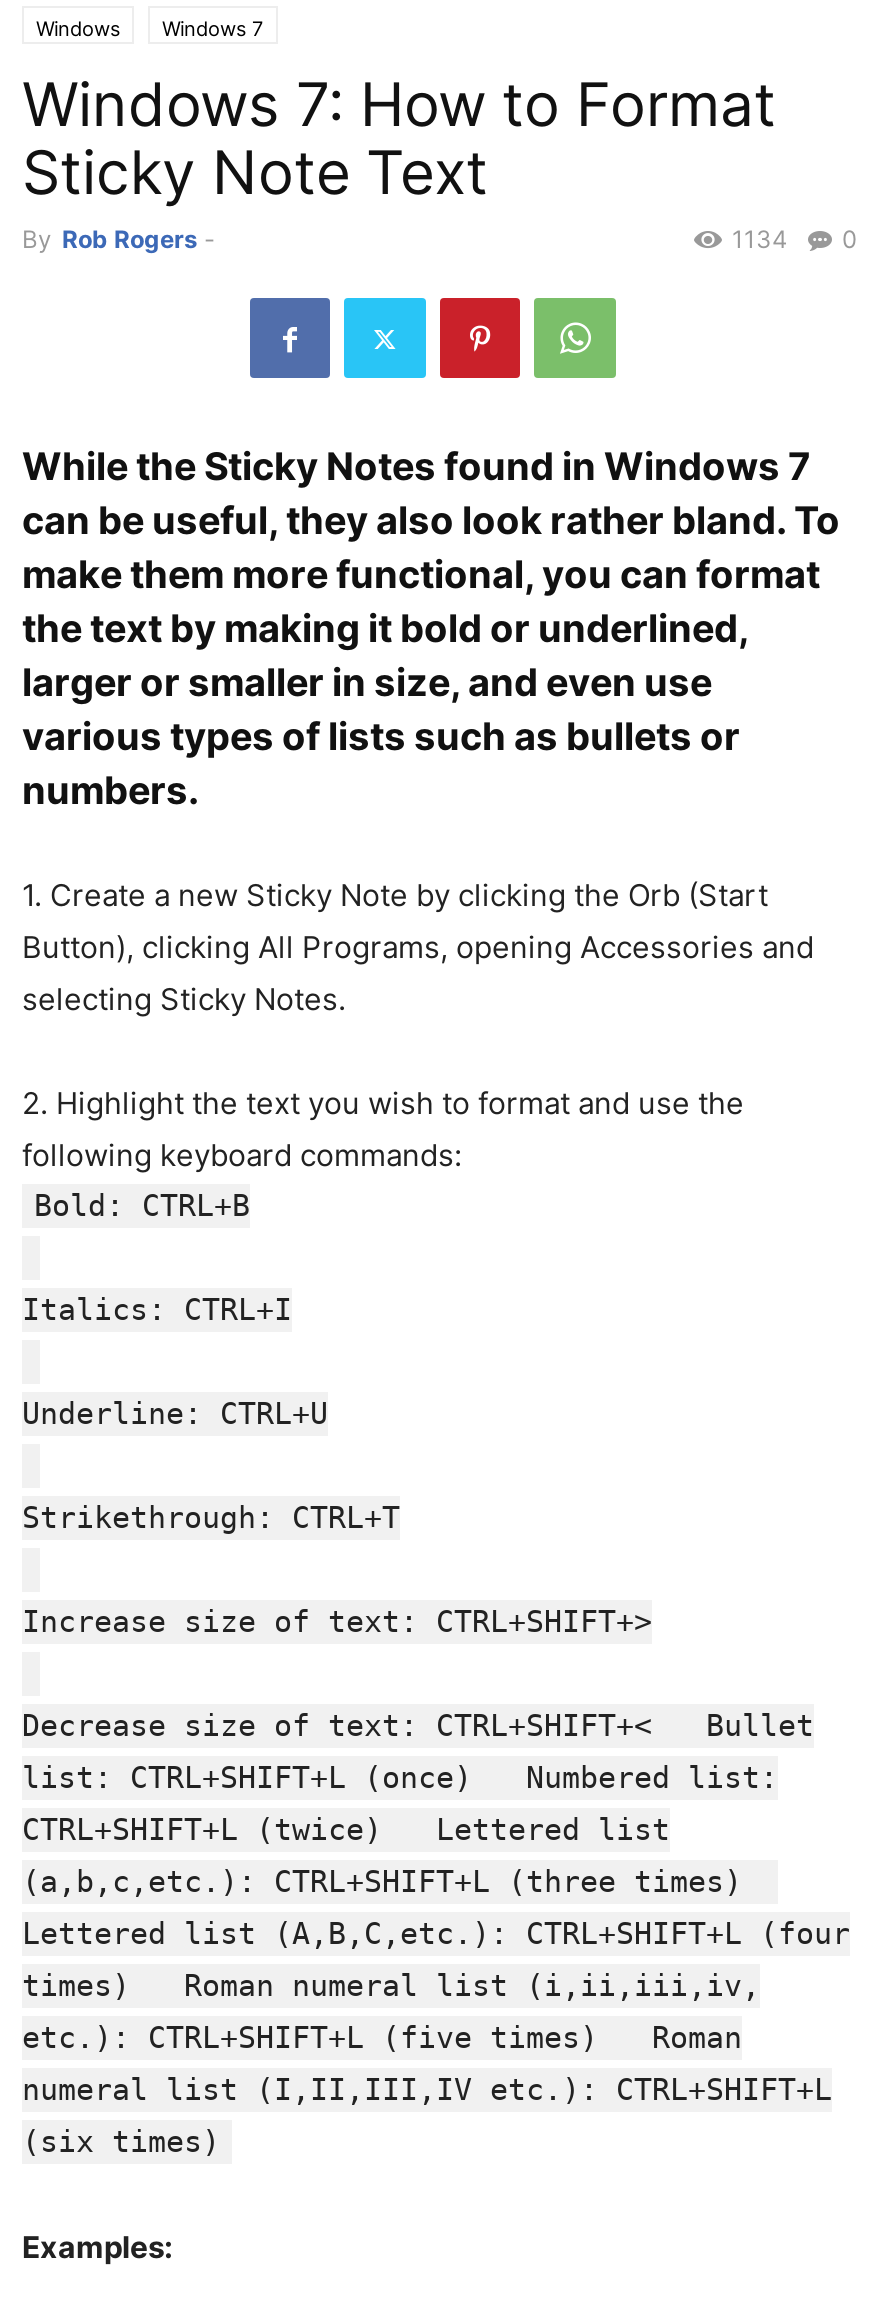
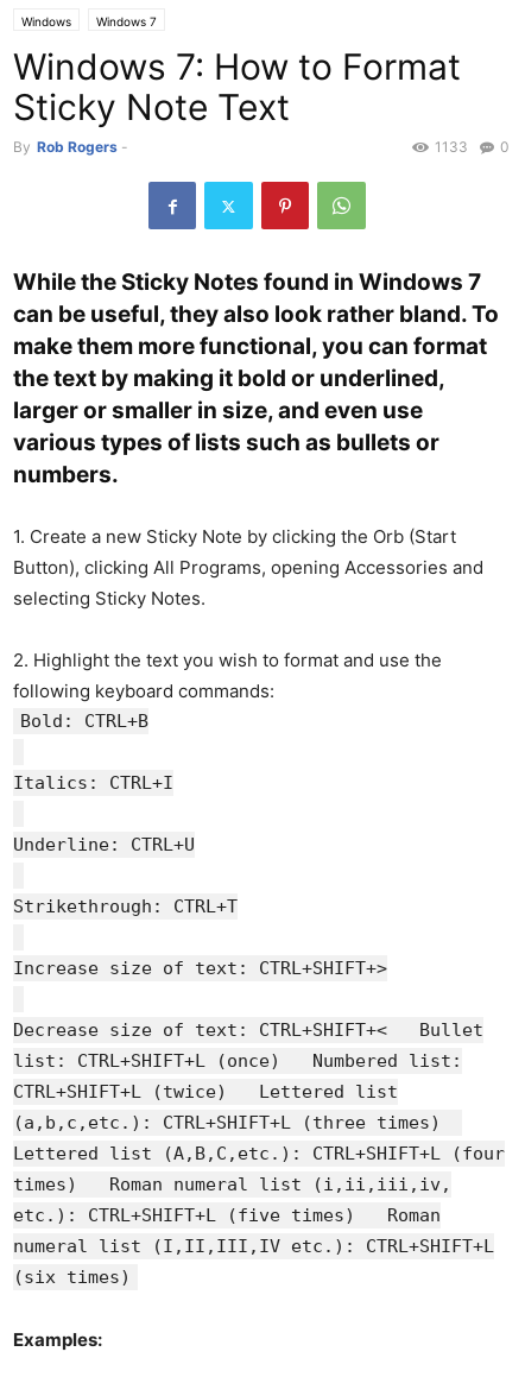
[732,224,858,254] 1134 0 -> [435,138,510,156] 1133 0

